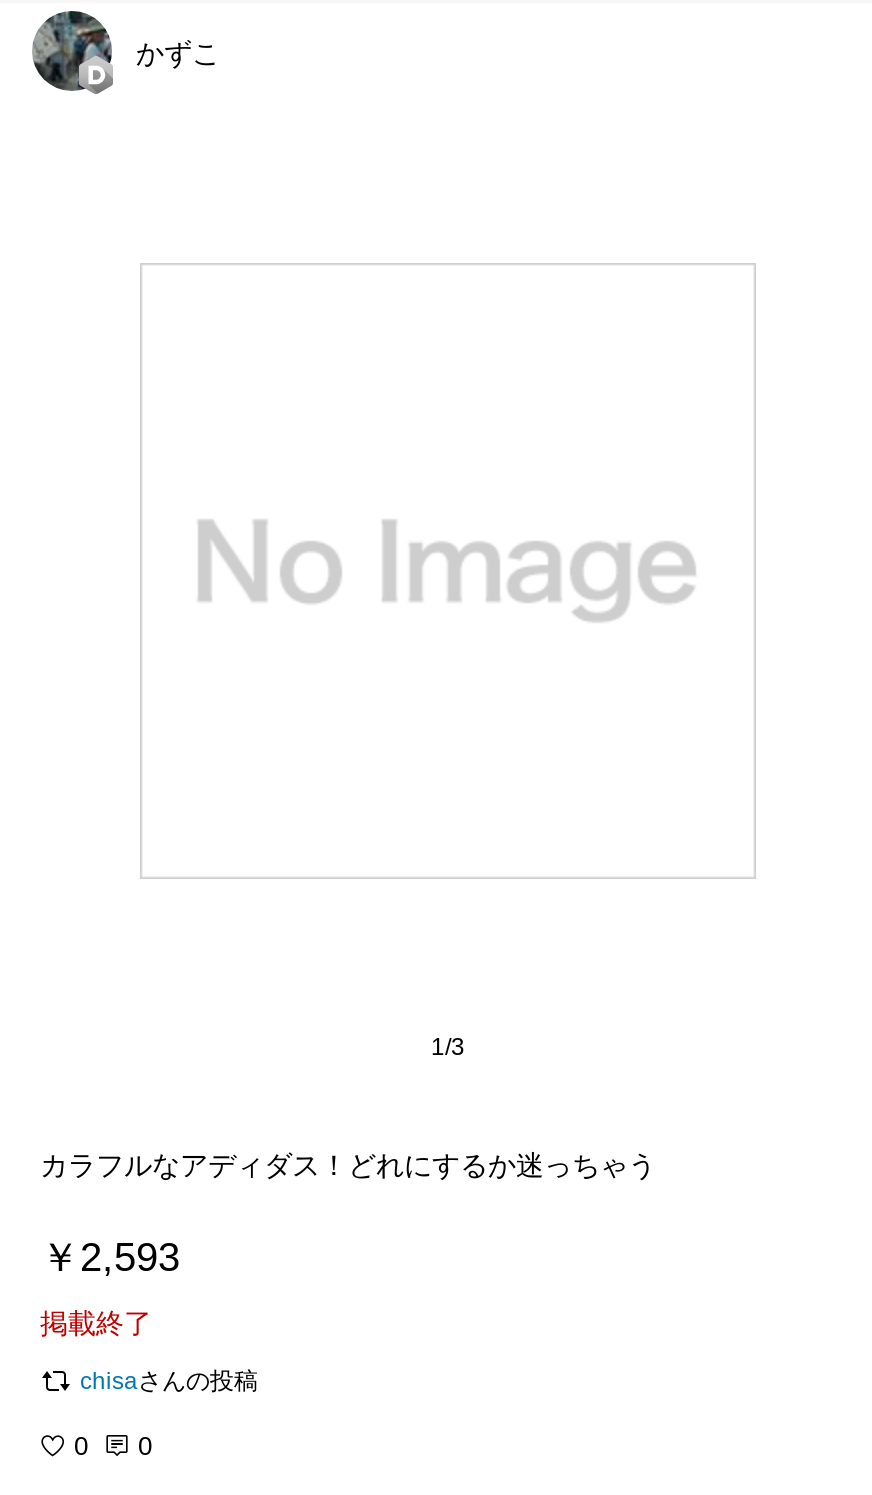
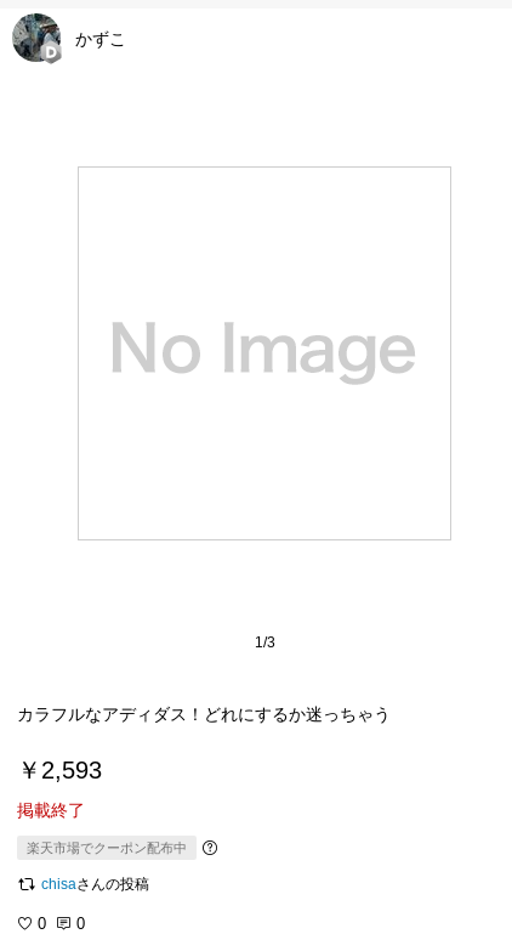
none -> [27,840,187,855] 楽天市場でクーポン配布中

